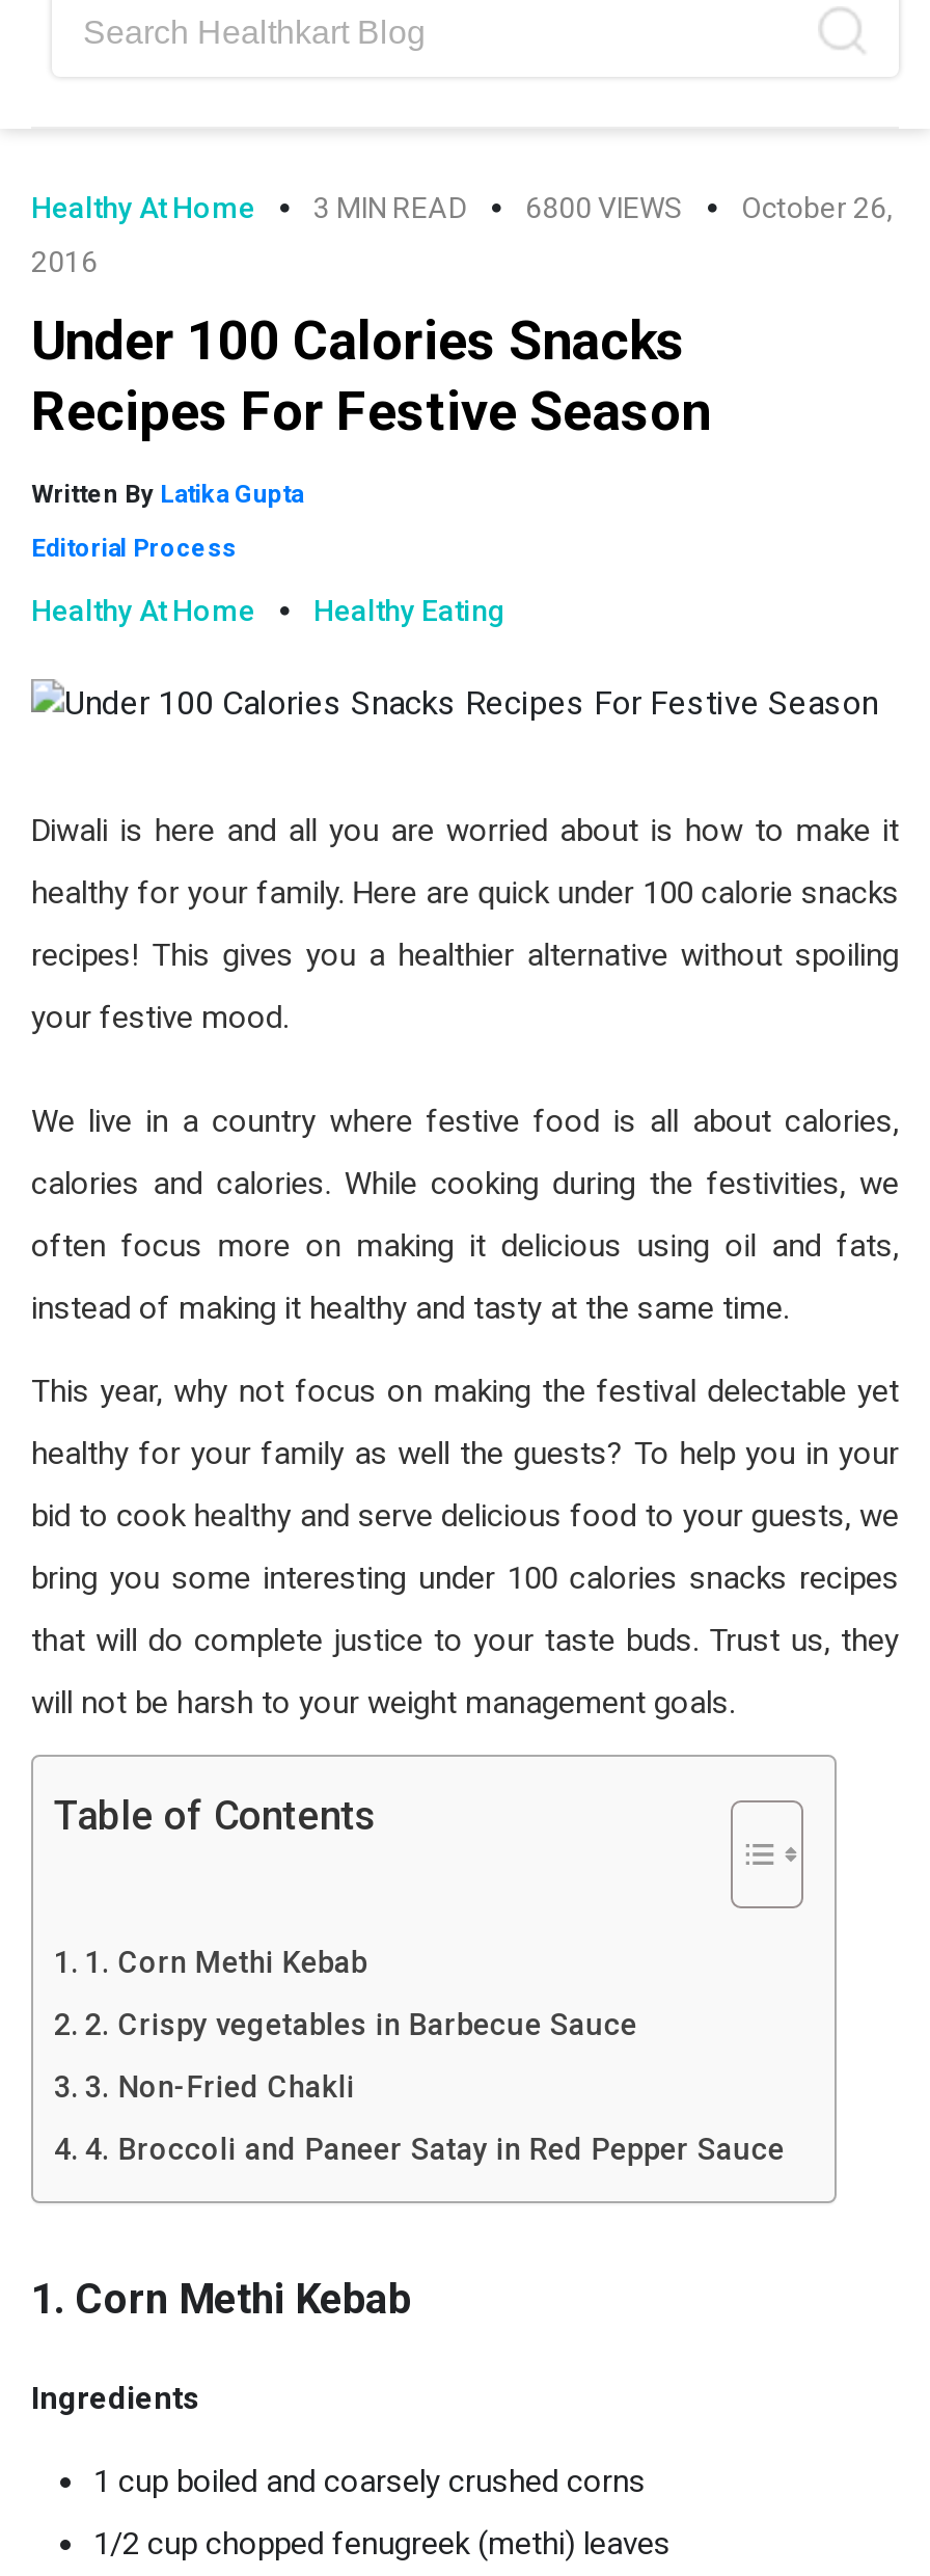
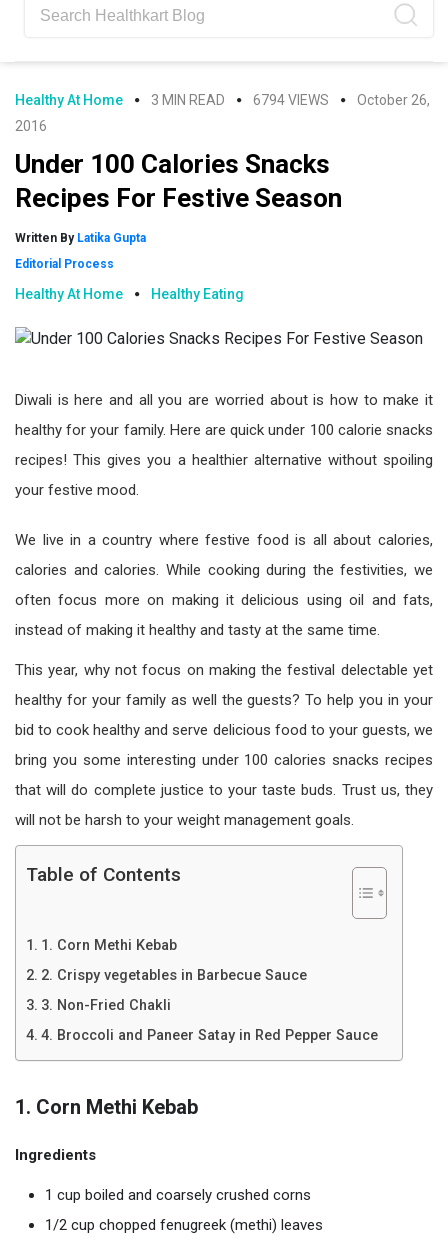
[31,191,893,224] Healthy At Home 3 MIN READ 6800 VIEWS October 26, -> [15,92,430,108] Healthy At Home 3 MIN READ 6794 VIEWS October 26,

